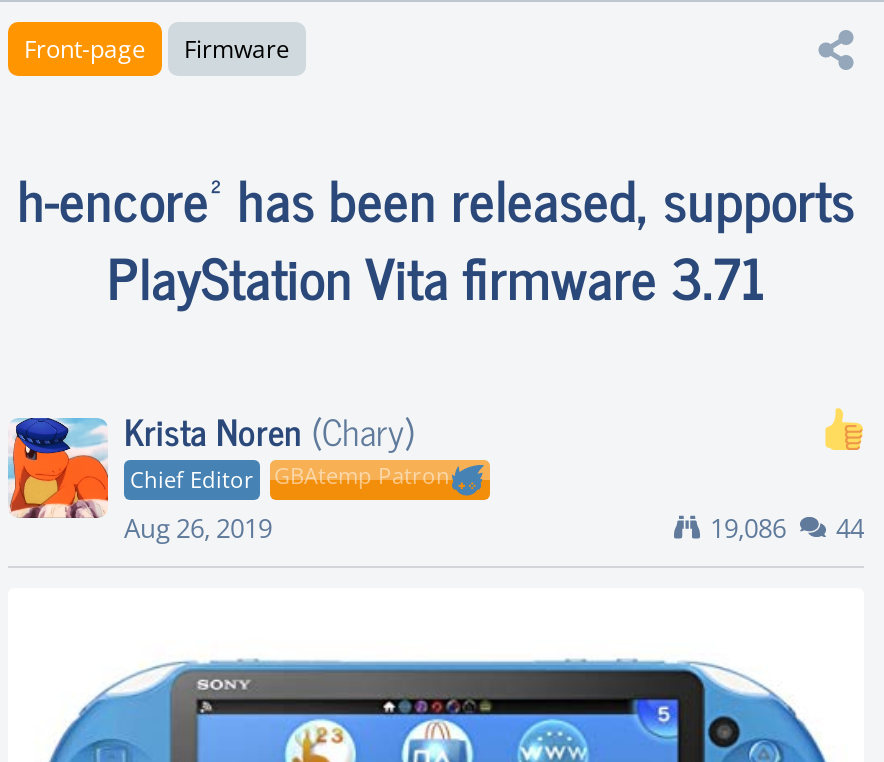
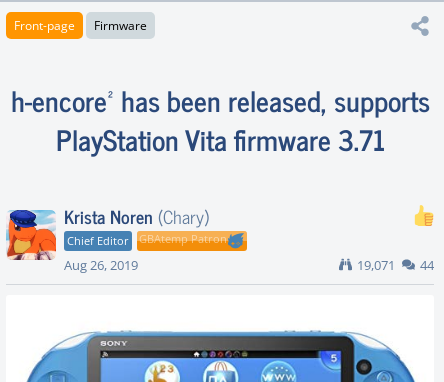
[710,510,864,546] 19,086 44 -> [357,256,434,274] 19,071 44

